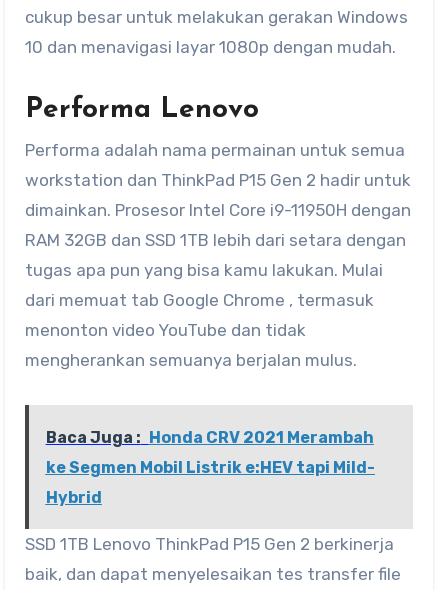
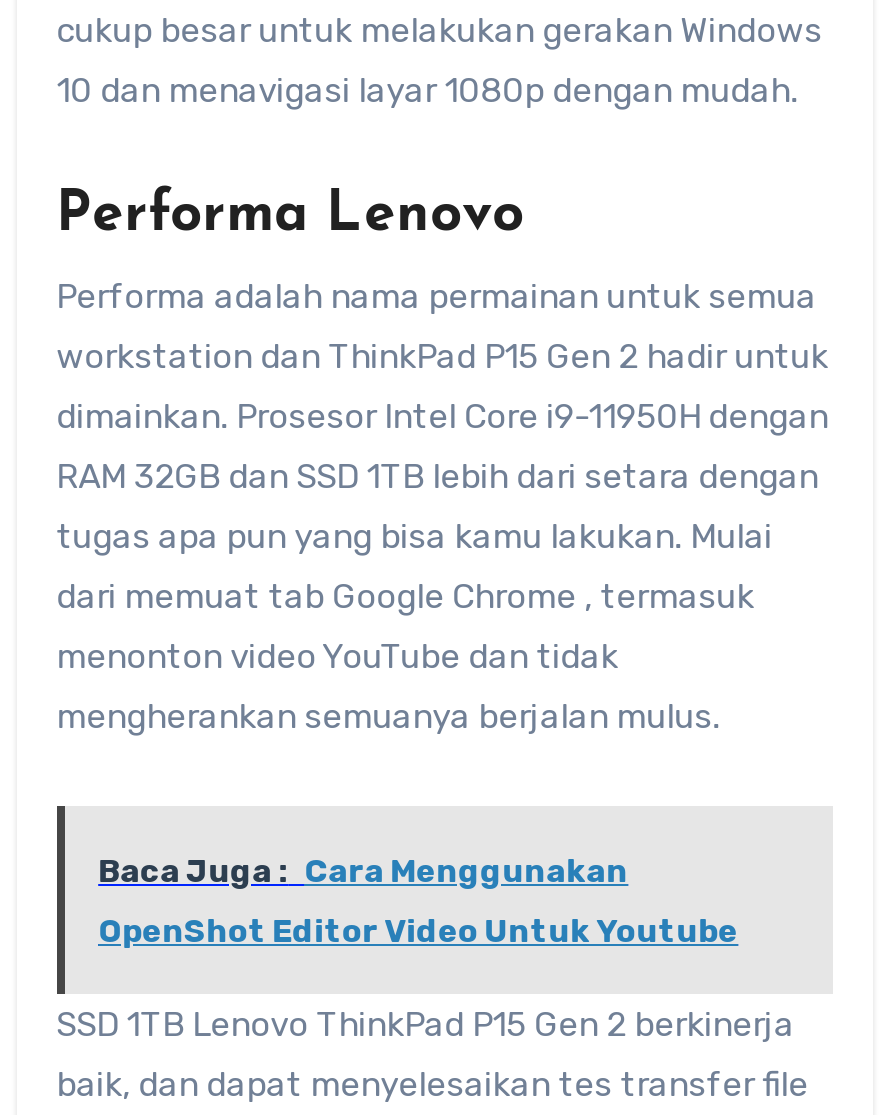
[46,427,375,506] Baca Juga : Honda CRV 2021 Merambah | ke Segmen Mobil Listrik e:HEV tapi Mild- | Hybrid -> [98,851,738,949] Baca Juga : Cara Menggunakan | OpenShot Editor Video Untuk Youtube

